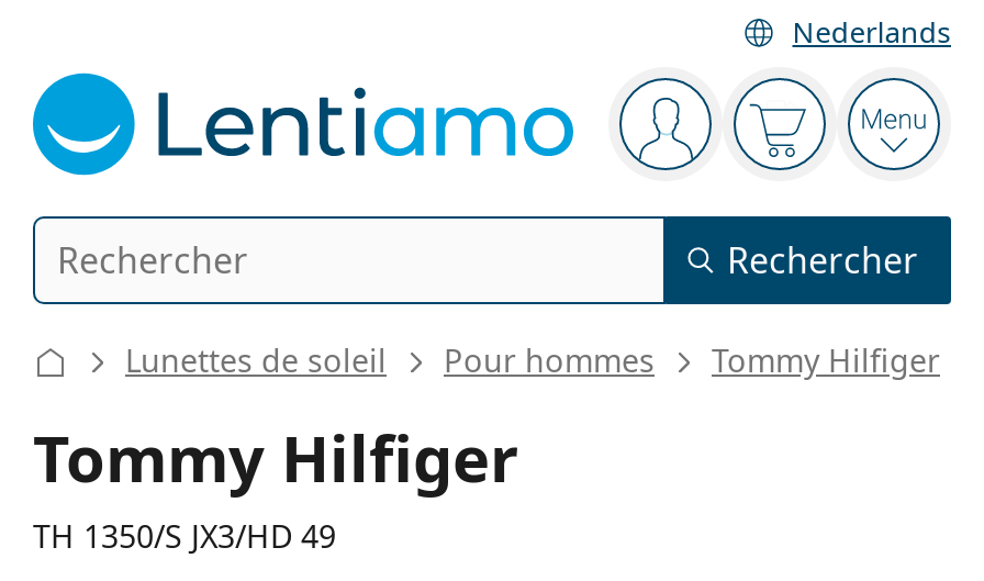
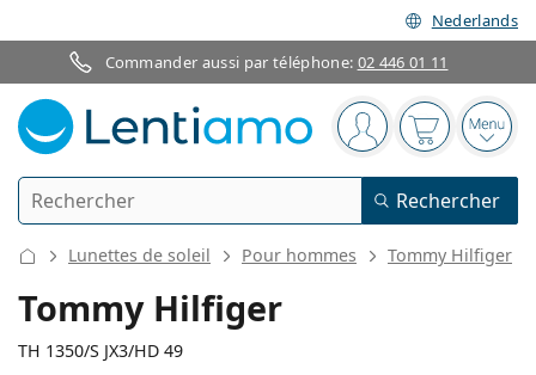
none -> [105,51,448,73] Commander aussi par téléphone: 02 446 01 11

